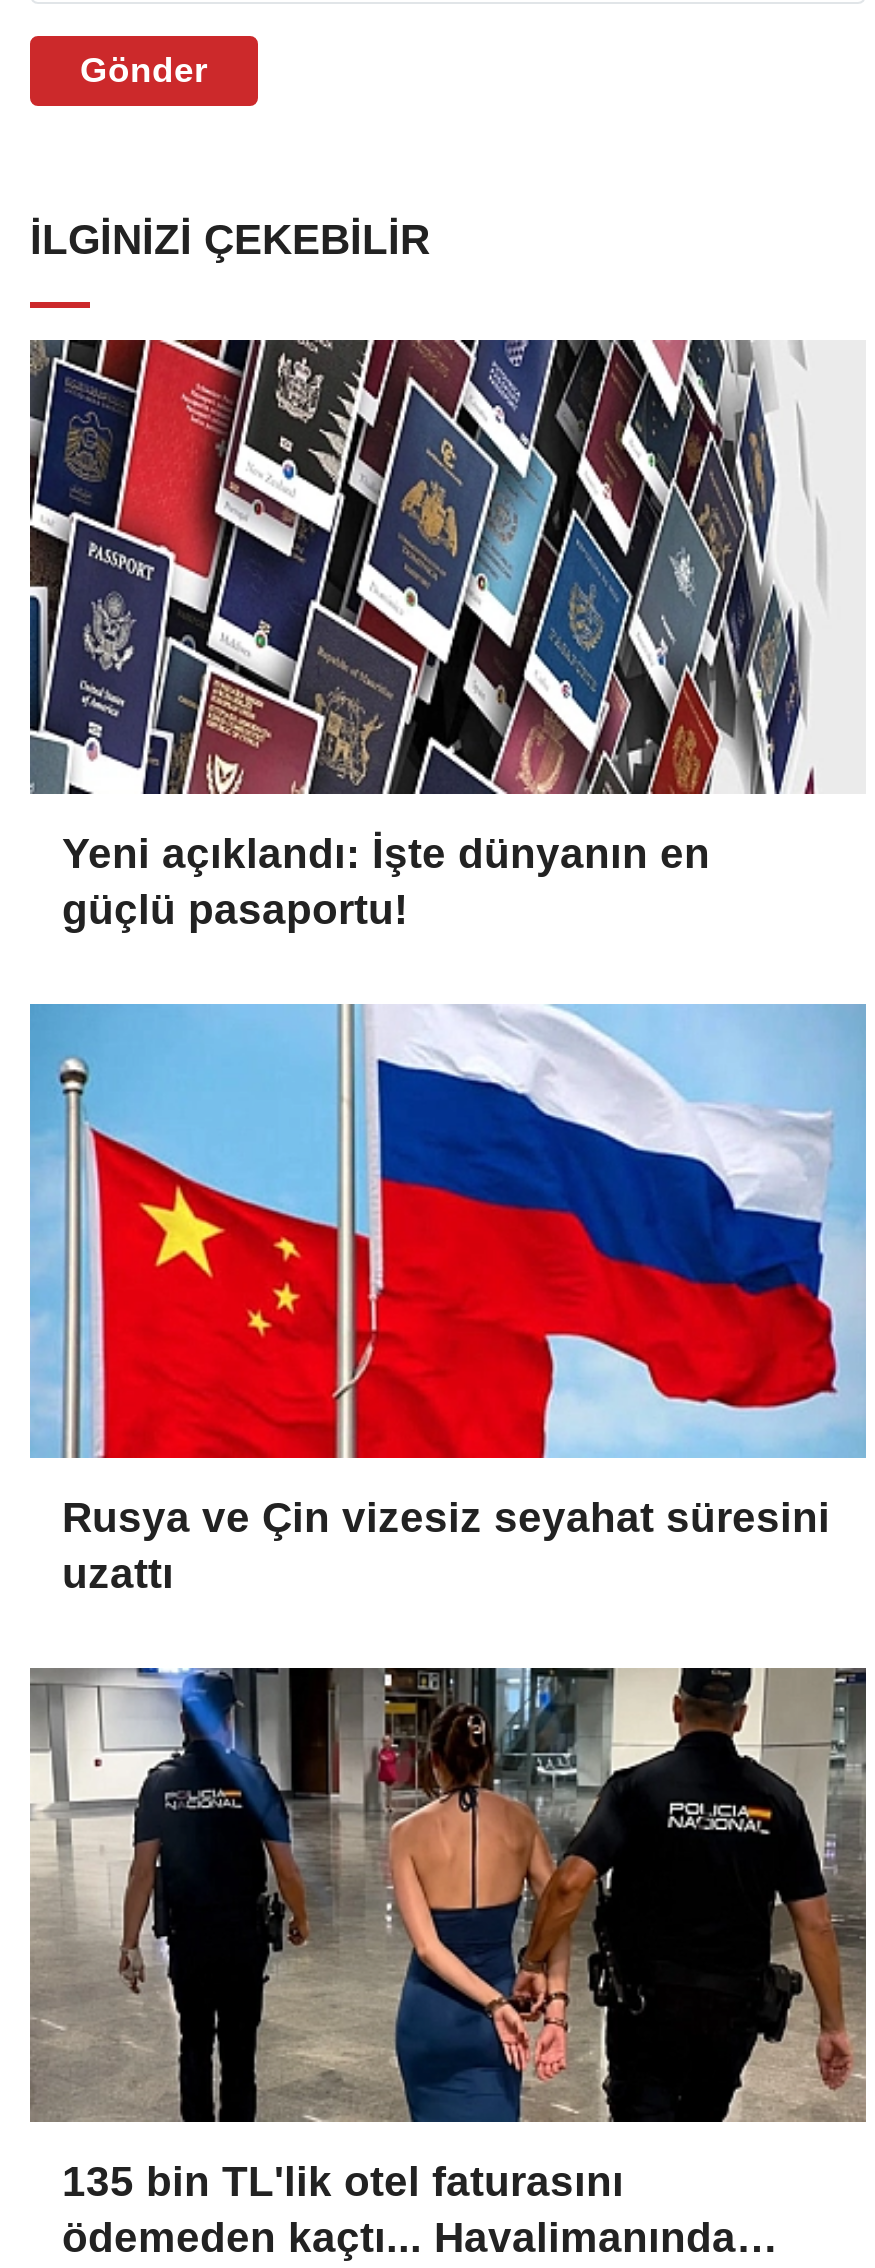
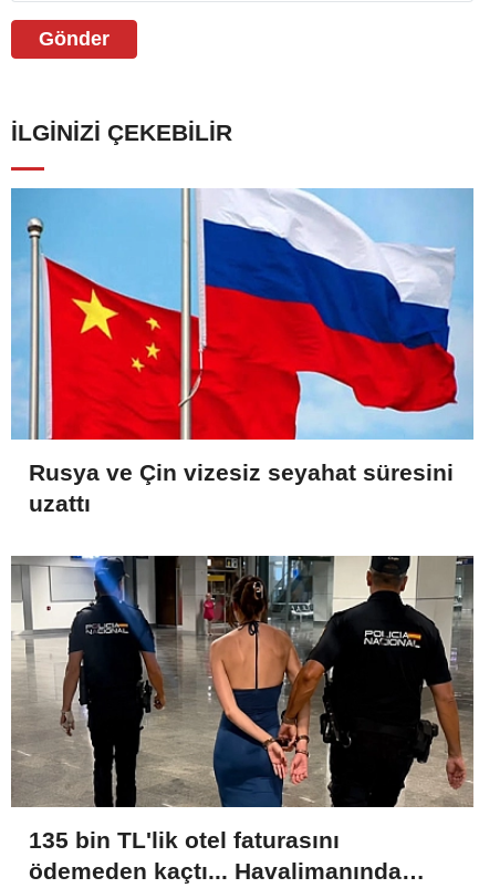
[28,338,826,932] [image] | Yeni açıklandı: İşte dünyanın en | güçlü pasaportu! -> none

